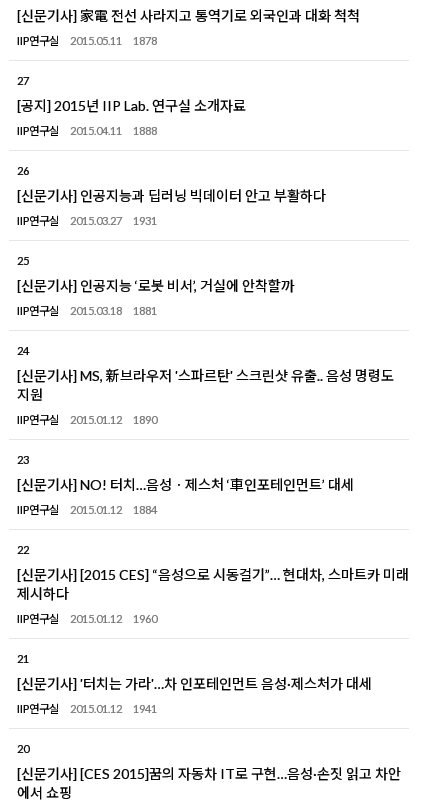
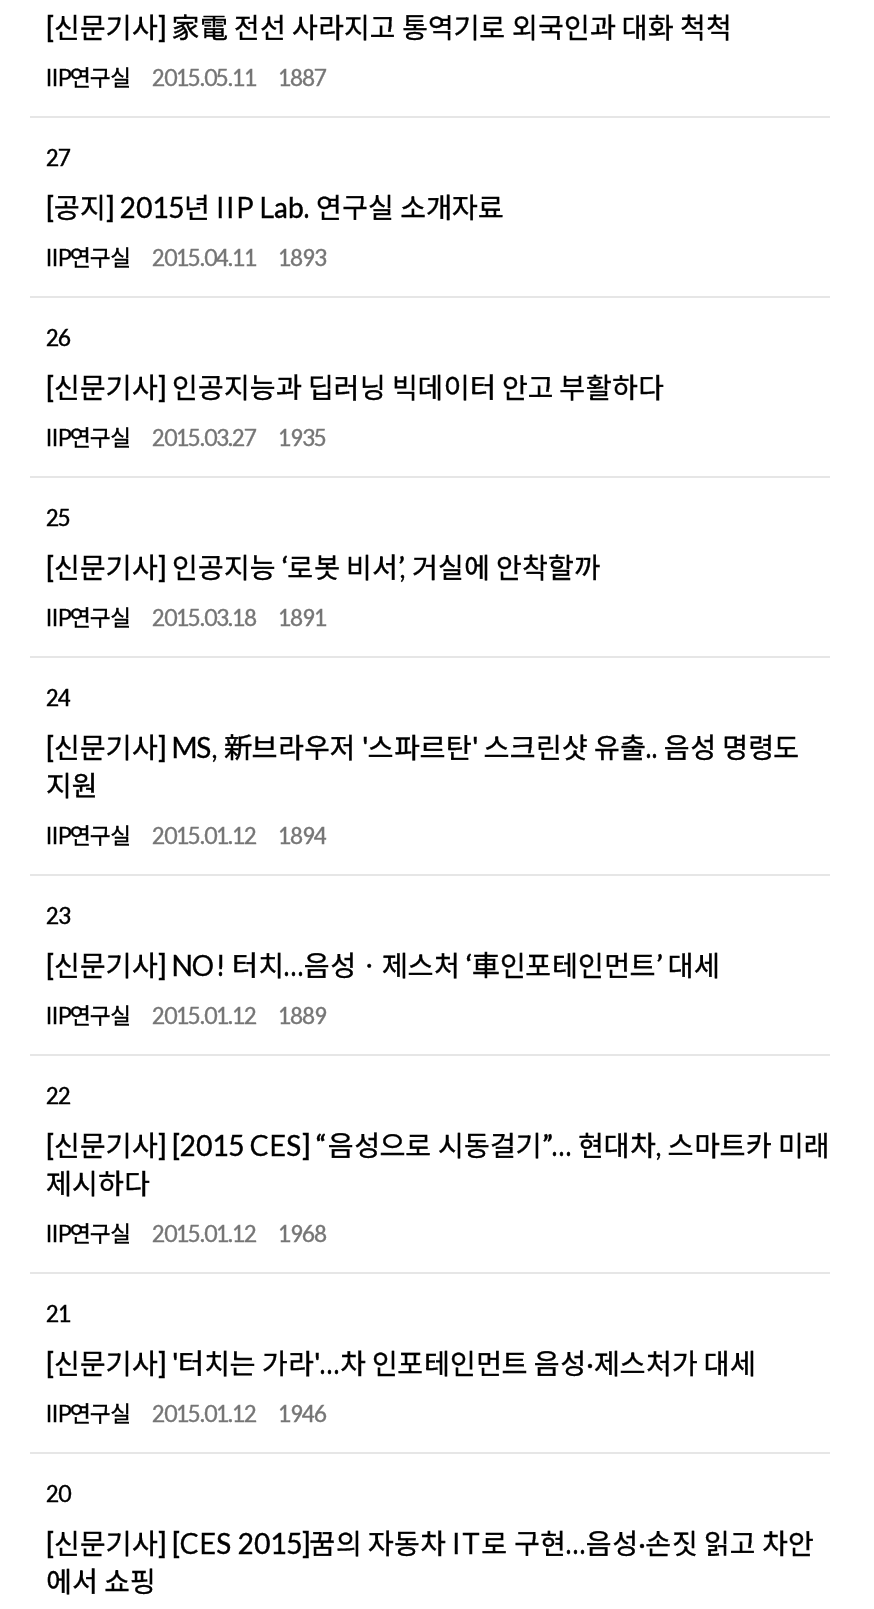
[133,33,157,46] 1878 -> [278,63,326,89] 1887
[133,123,157,136] 1888 -> [278,243,326,269] 1893
[133,213,157,226] 1931 -> [278,423,326,449] 1935
[133,303,157,316] 1881 -> [278,603,326,629] 1891
[133,412,157,425] 1890 -> [278,821,326,847] 1894
[133,502,157,515] 1884 -> [278,1001,326,1027] 1889
[133,611,157,624] 1960 -> [278,1219,326,1245] 1968
[133,701,157,714] 1941 -> [278,1399,326,1425] 1946

